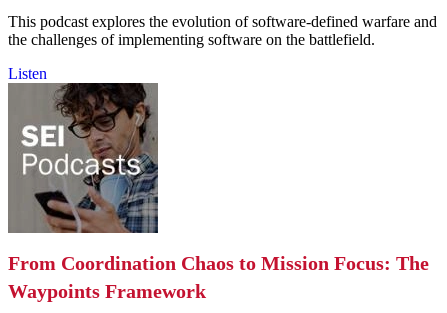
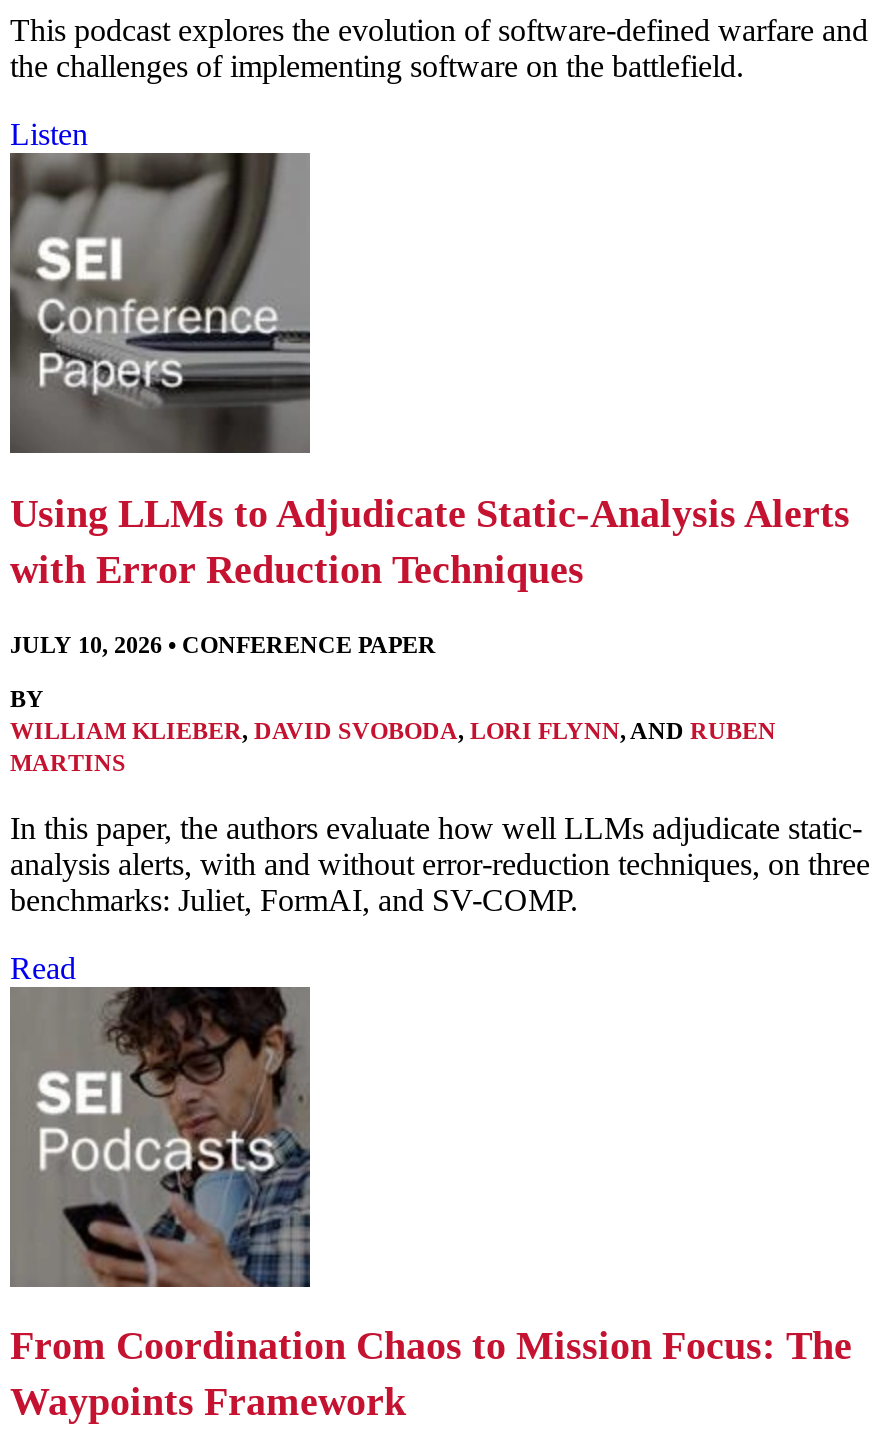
none -> [10,153,870,985] [image] | Using LLMs to Adjudicate Static-Analysis Alerts | with Error Reduction Techniques | JULY 10, 2026 • CONFERENCE PAPER | BY | WILLIAM KLIEBER, DAVID SVOBODA, LORI FLYNN, AND RUBEN | MARTINS | In this paper, the authors evaluate how well LLMs adjudicate static- | analysis alerts, with and without error-reduction techniques, on three | benchmarks: Juliet, FormAI, and SV-COMP. | Read

